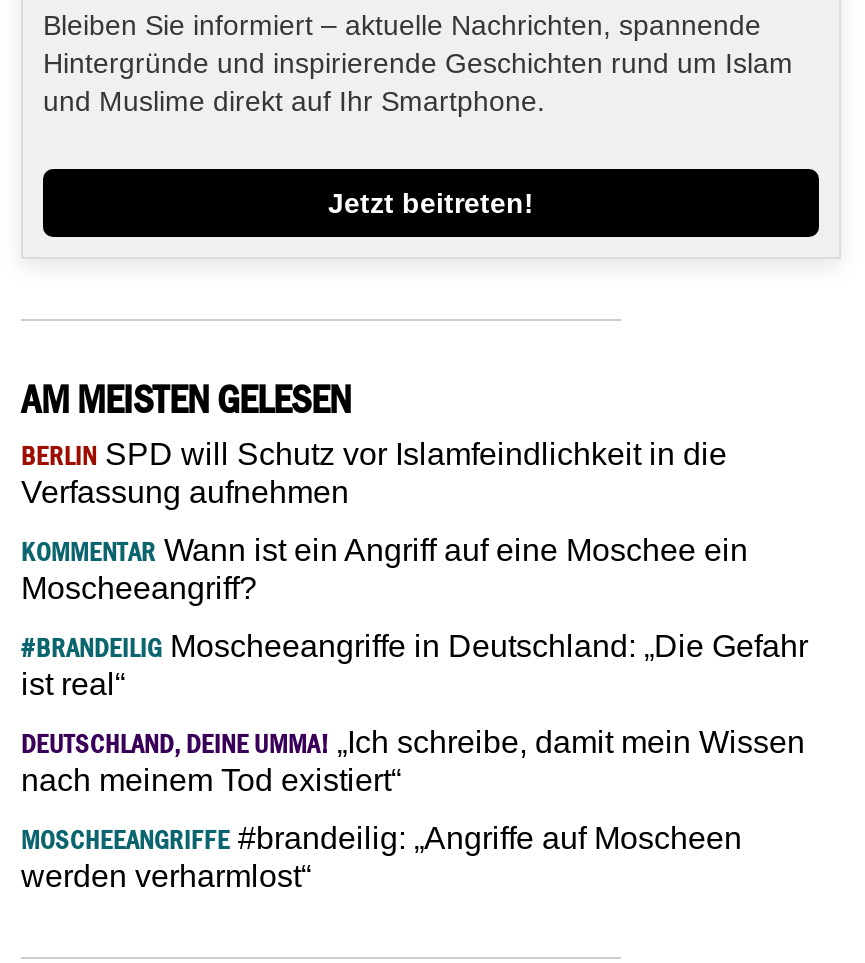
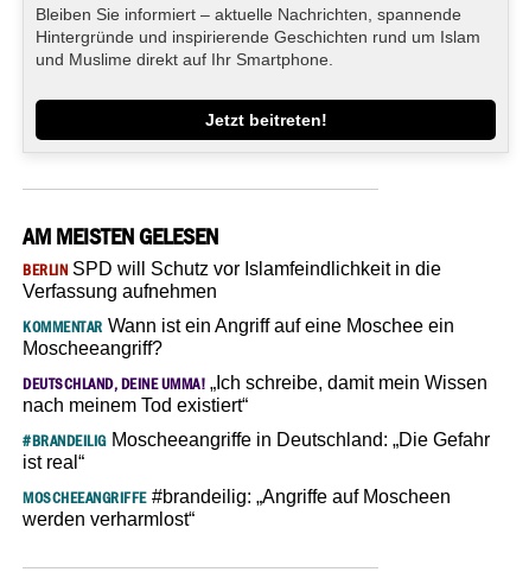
moved [21,628,808,700] -> [23,430,489,472]: #BRANDEILIG Moscheeangriffe in Deutschland: „Die Gefahr | ist real“
moved [21,724,805,796] -> [23,373,487,415]: DEUTSCHLAND, DEINE UMMA! „Ich schreibe, damit mein Wissen | nach meinem Tod existiert“

